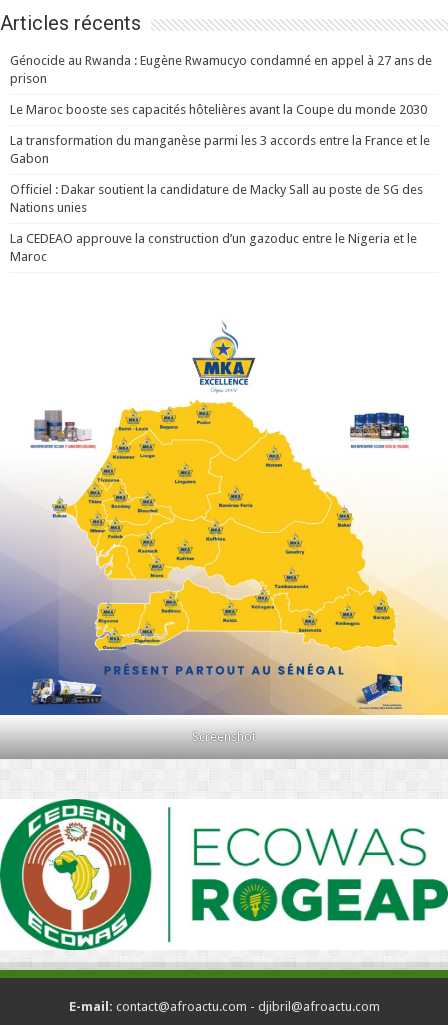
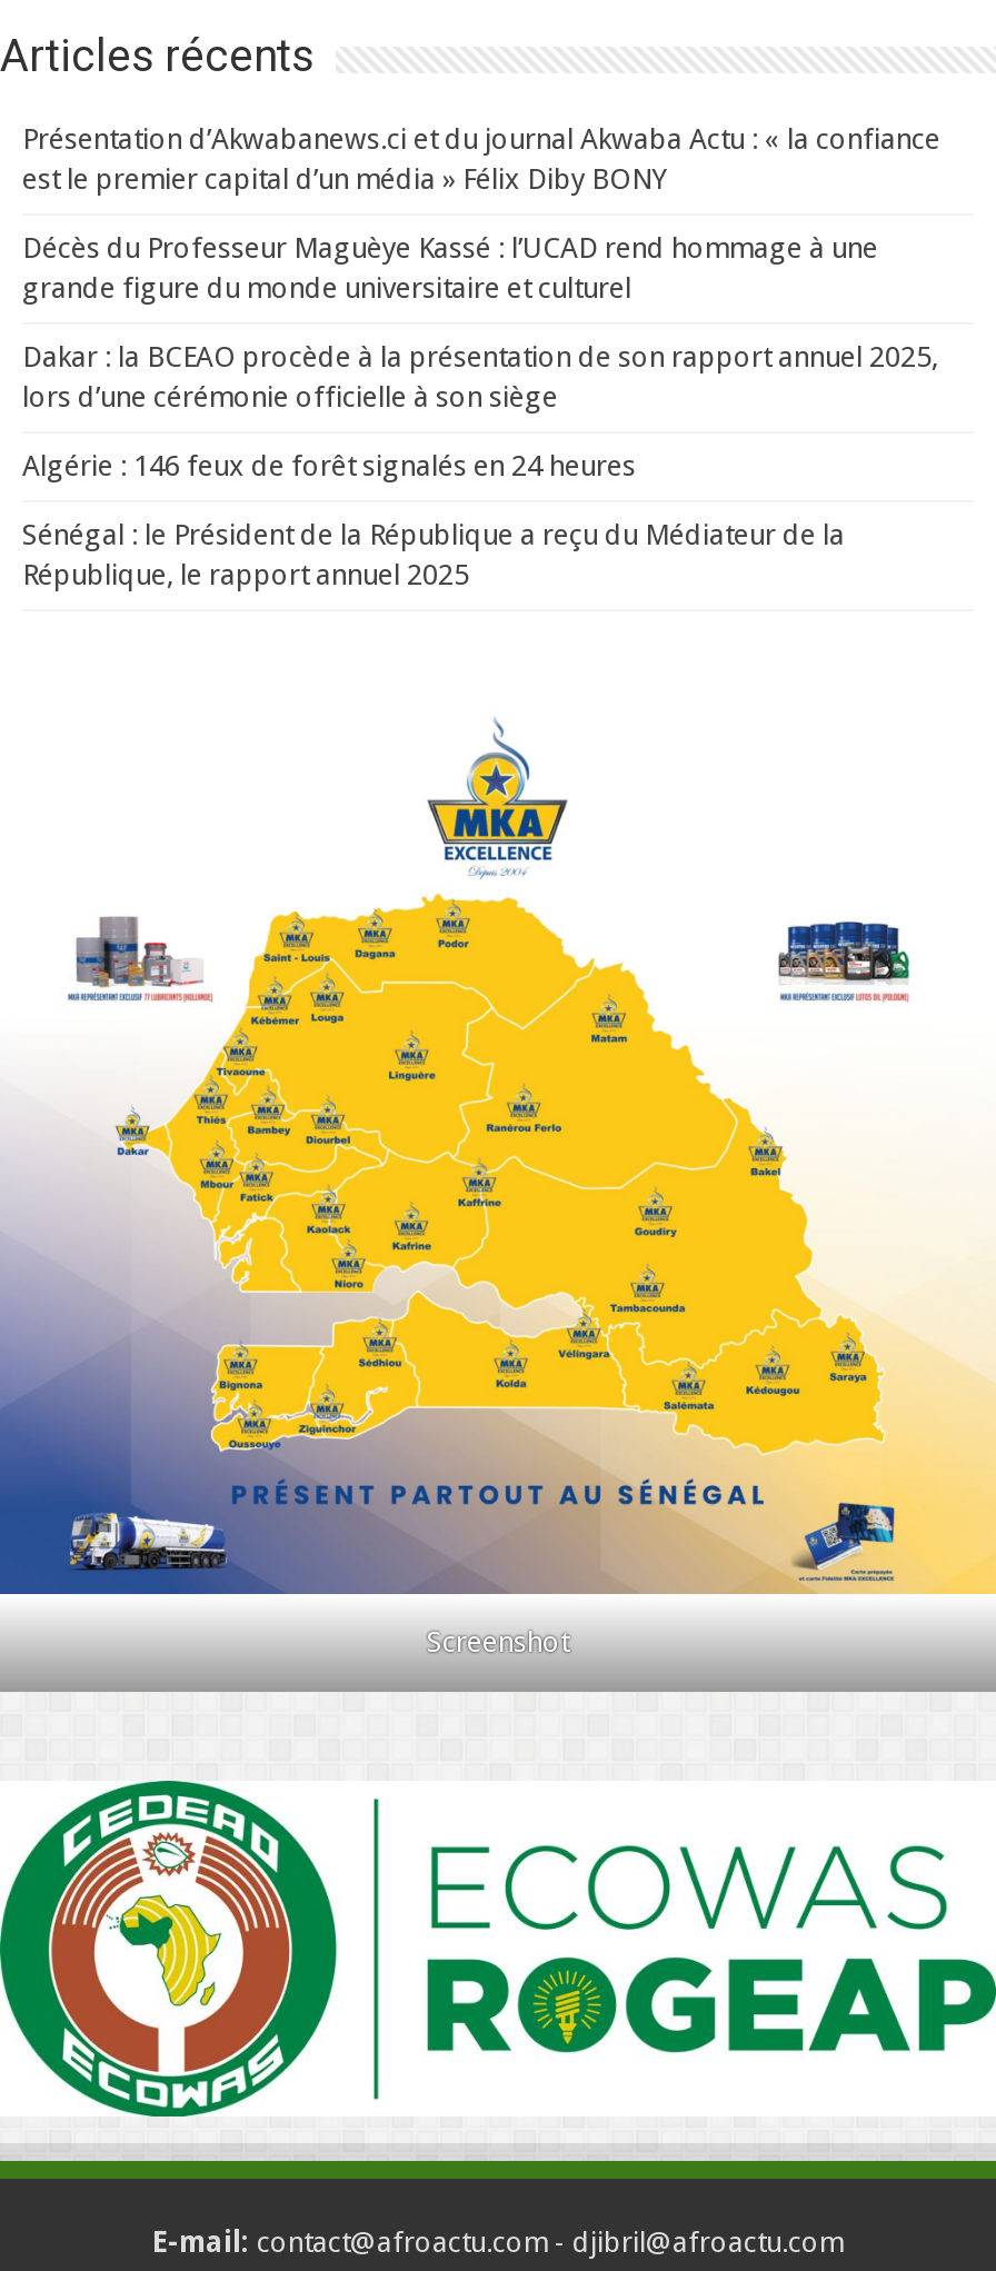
[10,53,432,86] Génocide au Rwanda : Eugène Rwamucyo condamné en appel à 27 ans de | prison -> [22,123,940,196] Présentation d’Akwabanews.ci et du journal Akwaba Actu : « la confiance | est le premier capital d’un média » Félix Diby BONY
[10,102,427,117] Le Maroc booste ses capacités hôtelières avant la Coupe du monde 2030 -> [22,232,878,305] Décès du Professeur Maguèye Kassé : l’UCAD rend hommage à une | grande figure du monde universitaire et culturel
[10,133,430,166] La transformation du manganèse parmi les 3 accords entre la France et le | Gabon -> [22,341,938,414] Dakar : la BCEAO procède à la présentation de son rapport annuel 2025, | lors d’une cérémonie officielle à son siège
[10,182,423,215] Officiel : Dakar soutient la candidature de Macky Sall au poste de SG des | Nations unies -> [22,450,636,483] Algérie : 146 feux de forêt signalés en 24 heures
[10,231,417,264] La CEDEAO approuve la construction d’un gazoduc entre le Nigeria et le | Maroc -> [22,518,845,592] Sénégal : le Président de la République a reçu du Médiateur de la | République, le rapport annuel 2025

